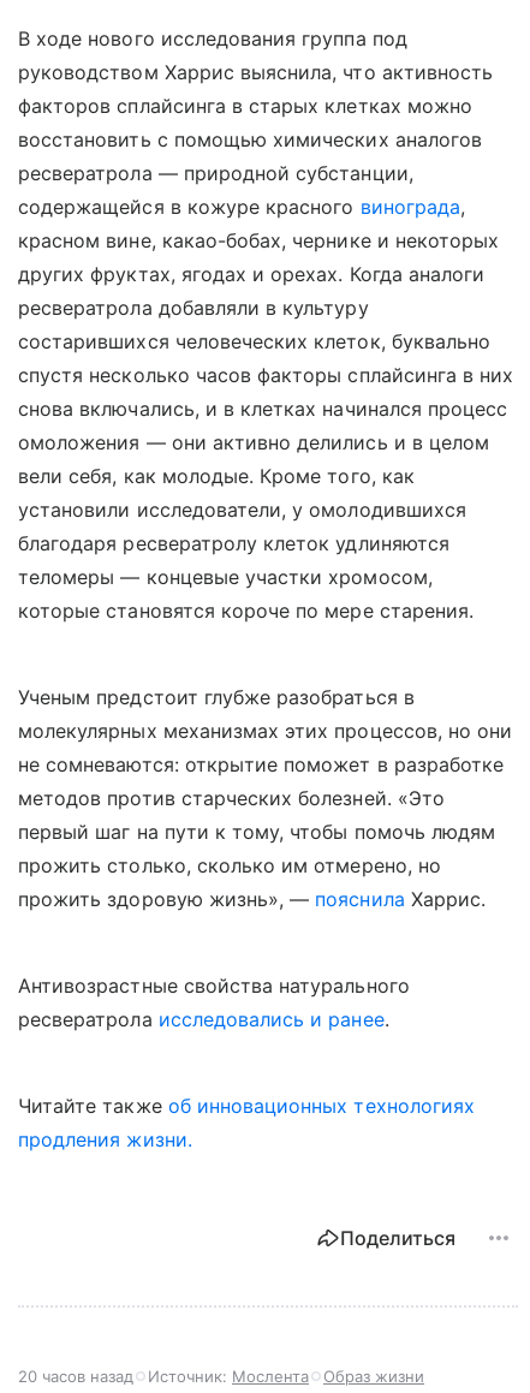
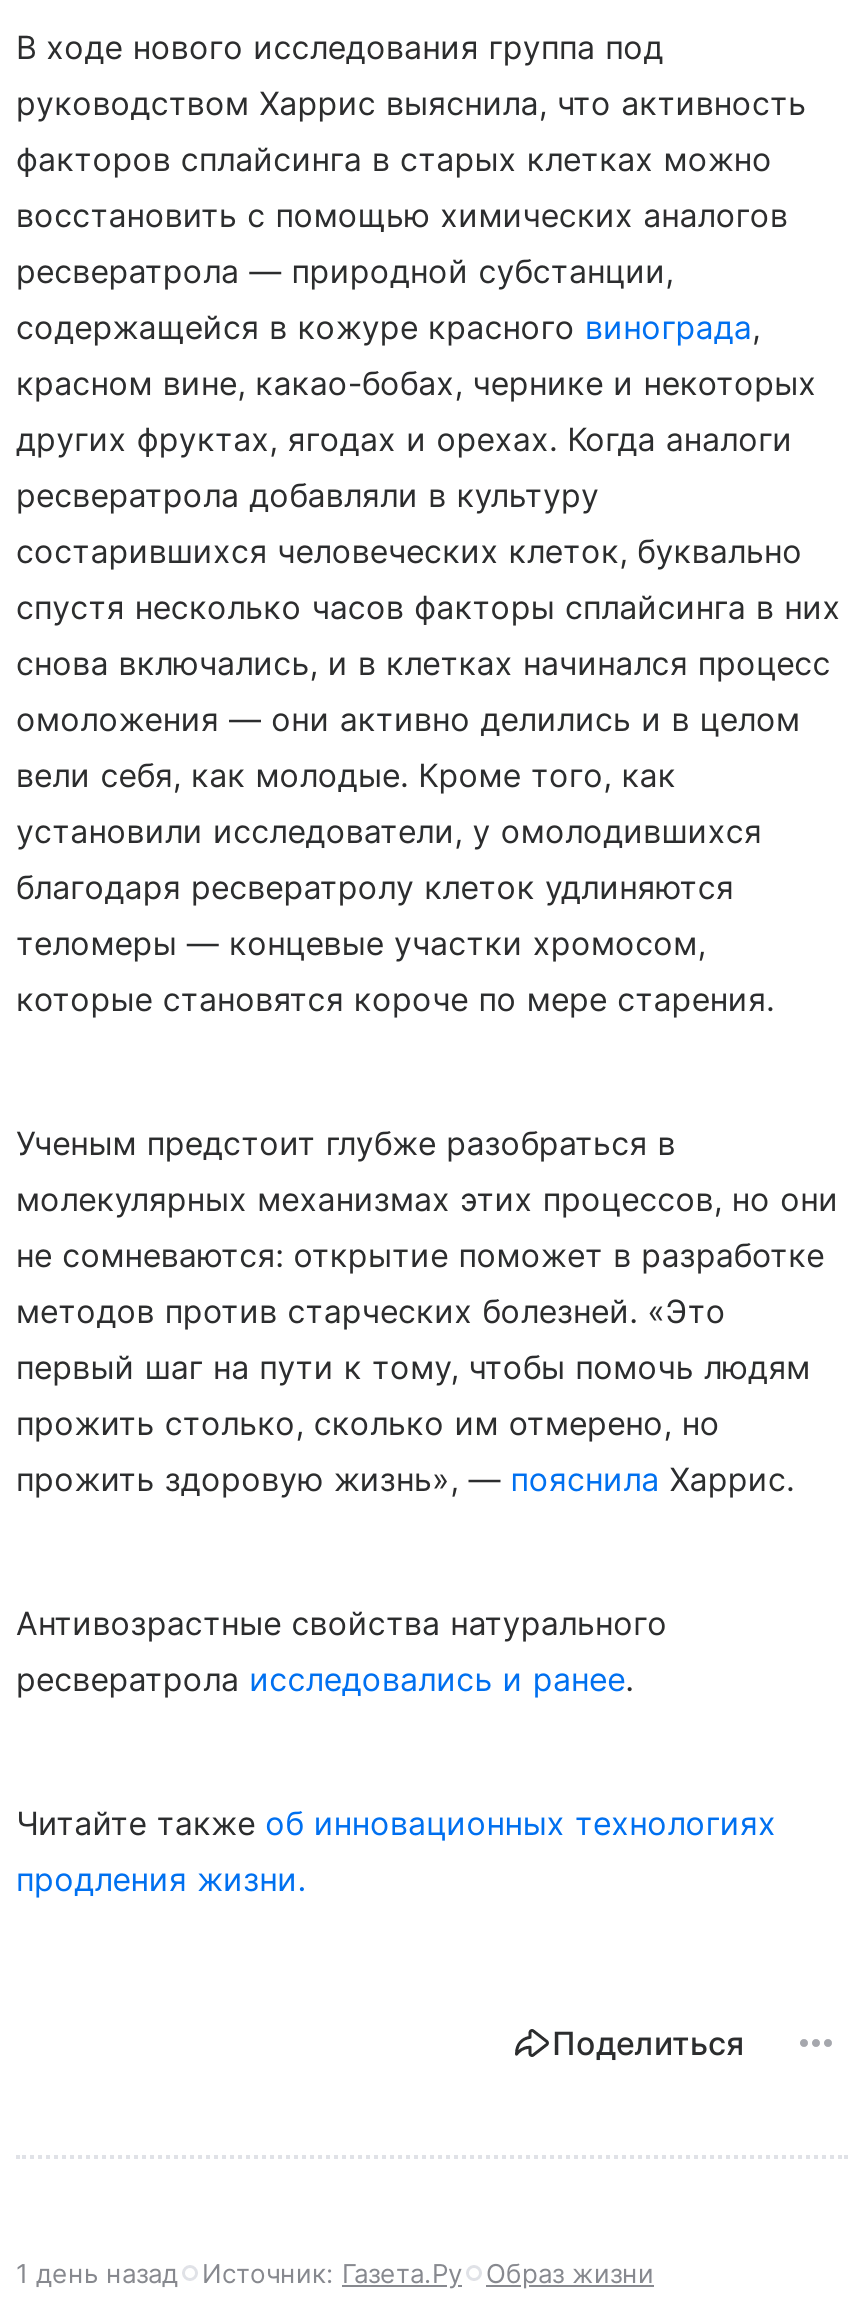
[18,1367,133,1386] 20 часов назад -> [16,2257,178,2289] 1 день назад
[148,1367,309,1386] Источник: Мослента -> [202,2257,462,2289] Источник: Газета.Ру

